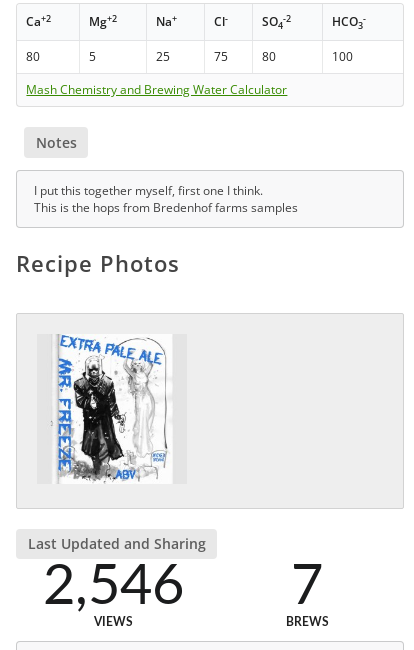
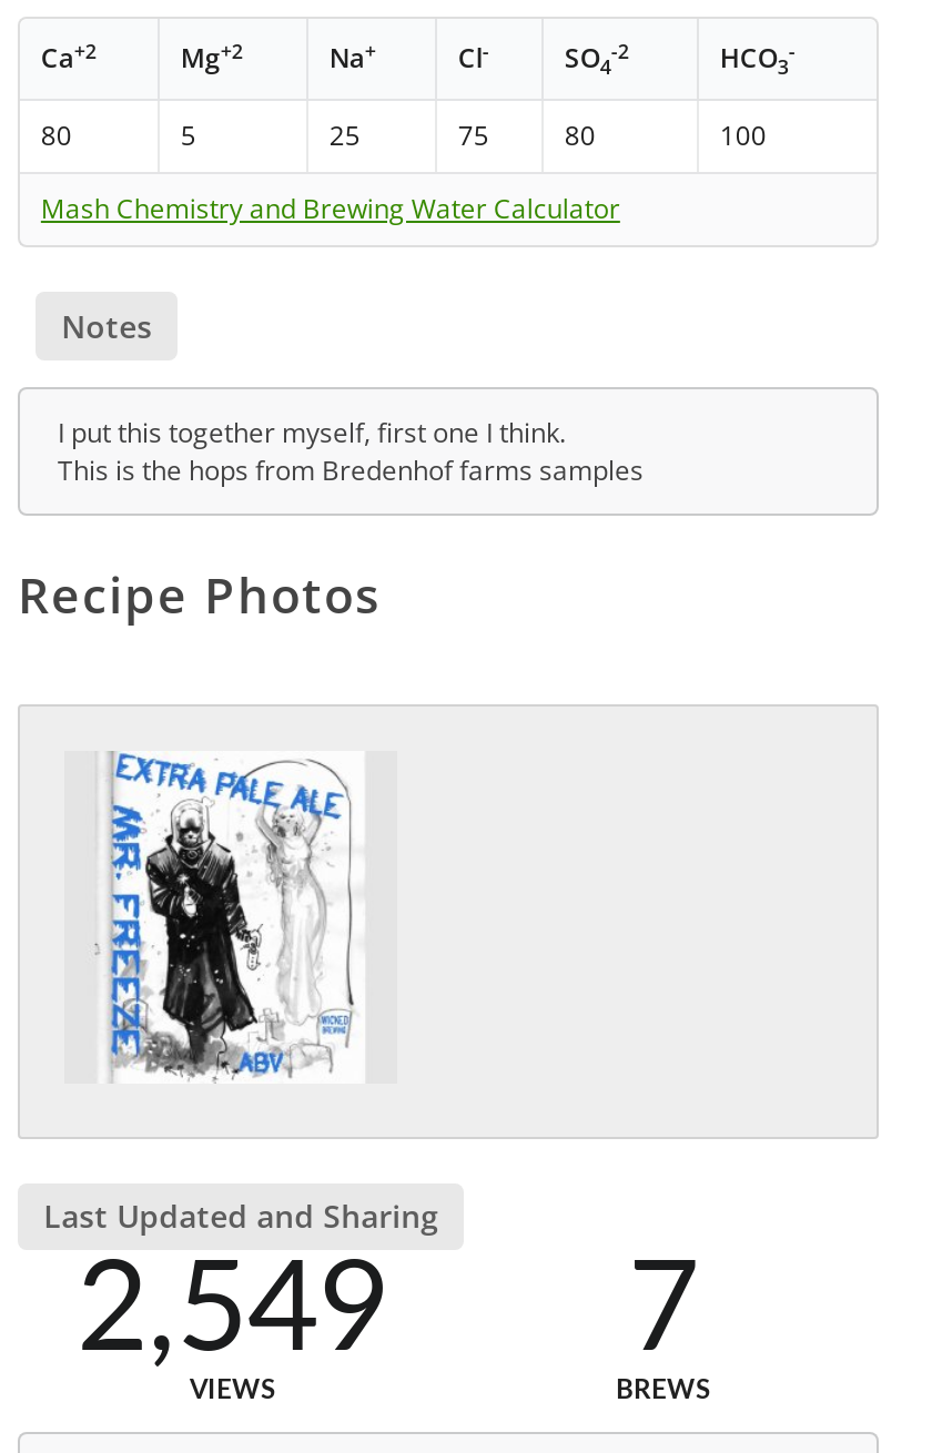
[42,559,323,615] 2,546 7 -> [77,1250,699,1374] 2,549 7

